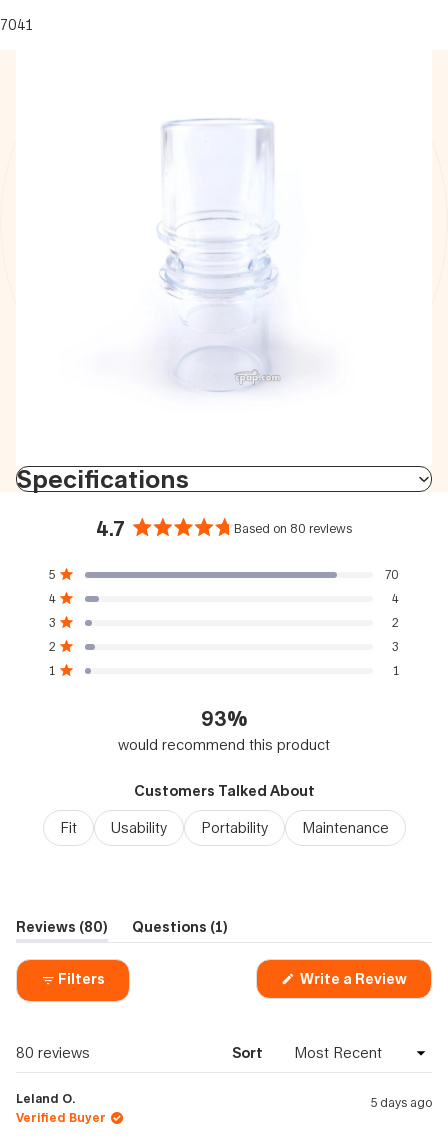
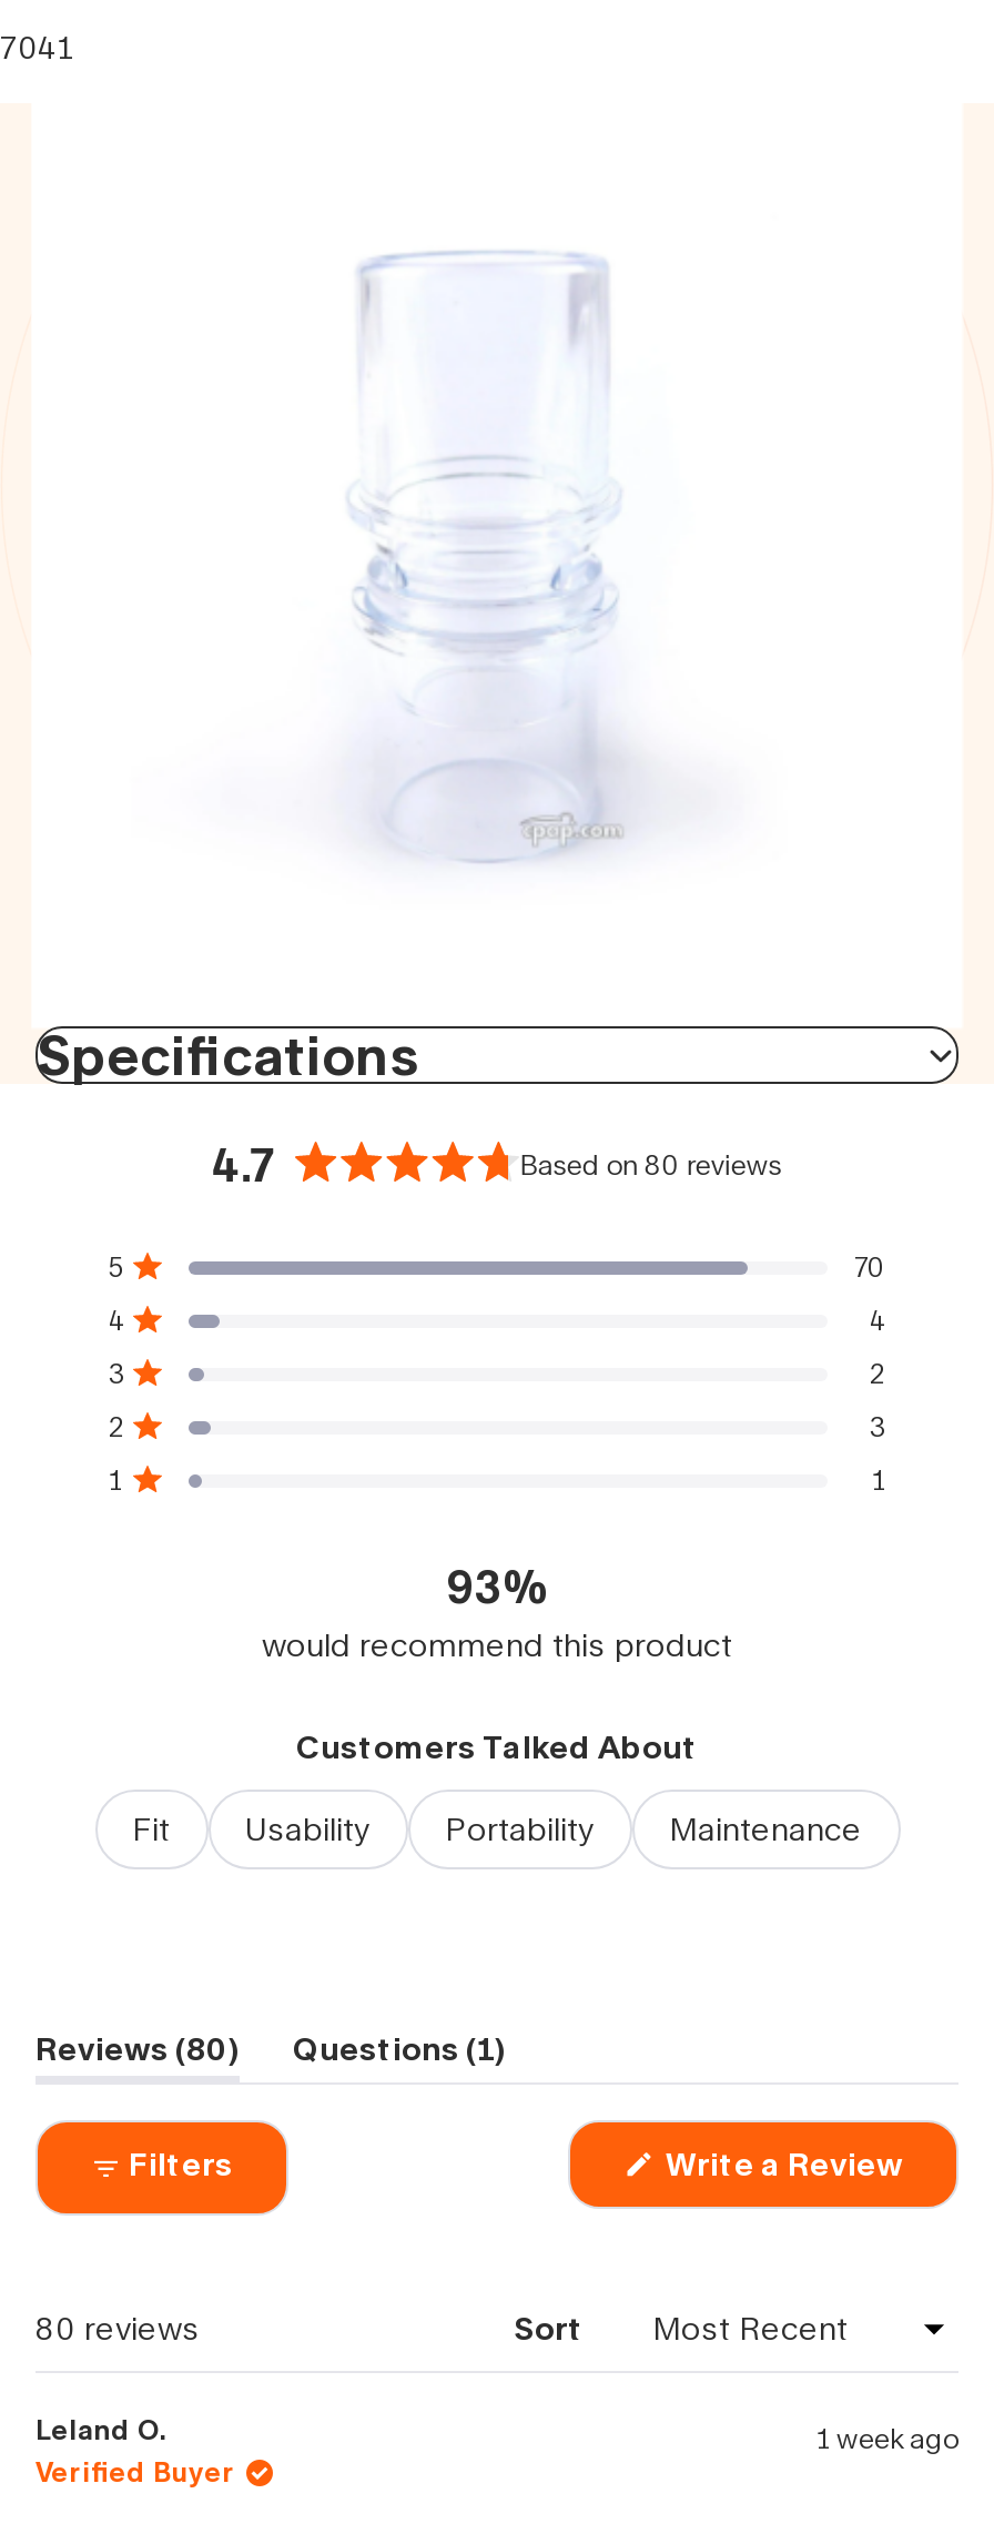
[371,1095,432,1110] 5 days ago -> [816,2422,958,2456] 1 week ago

